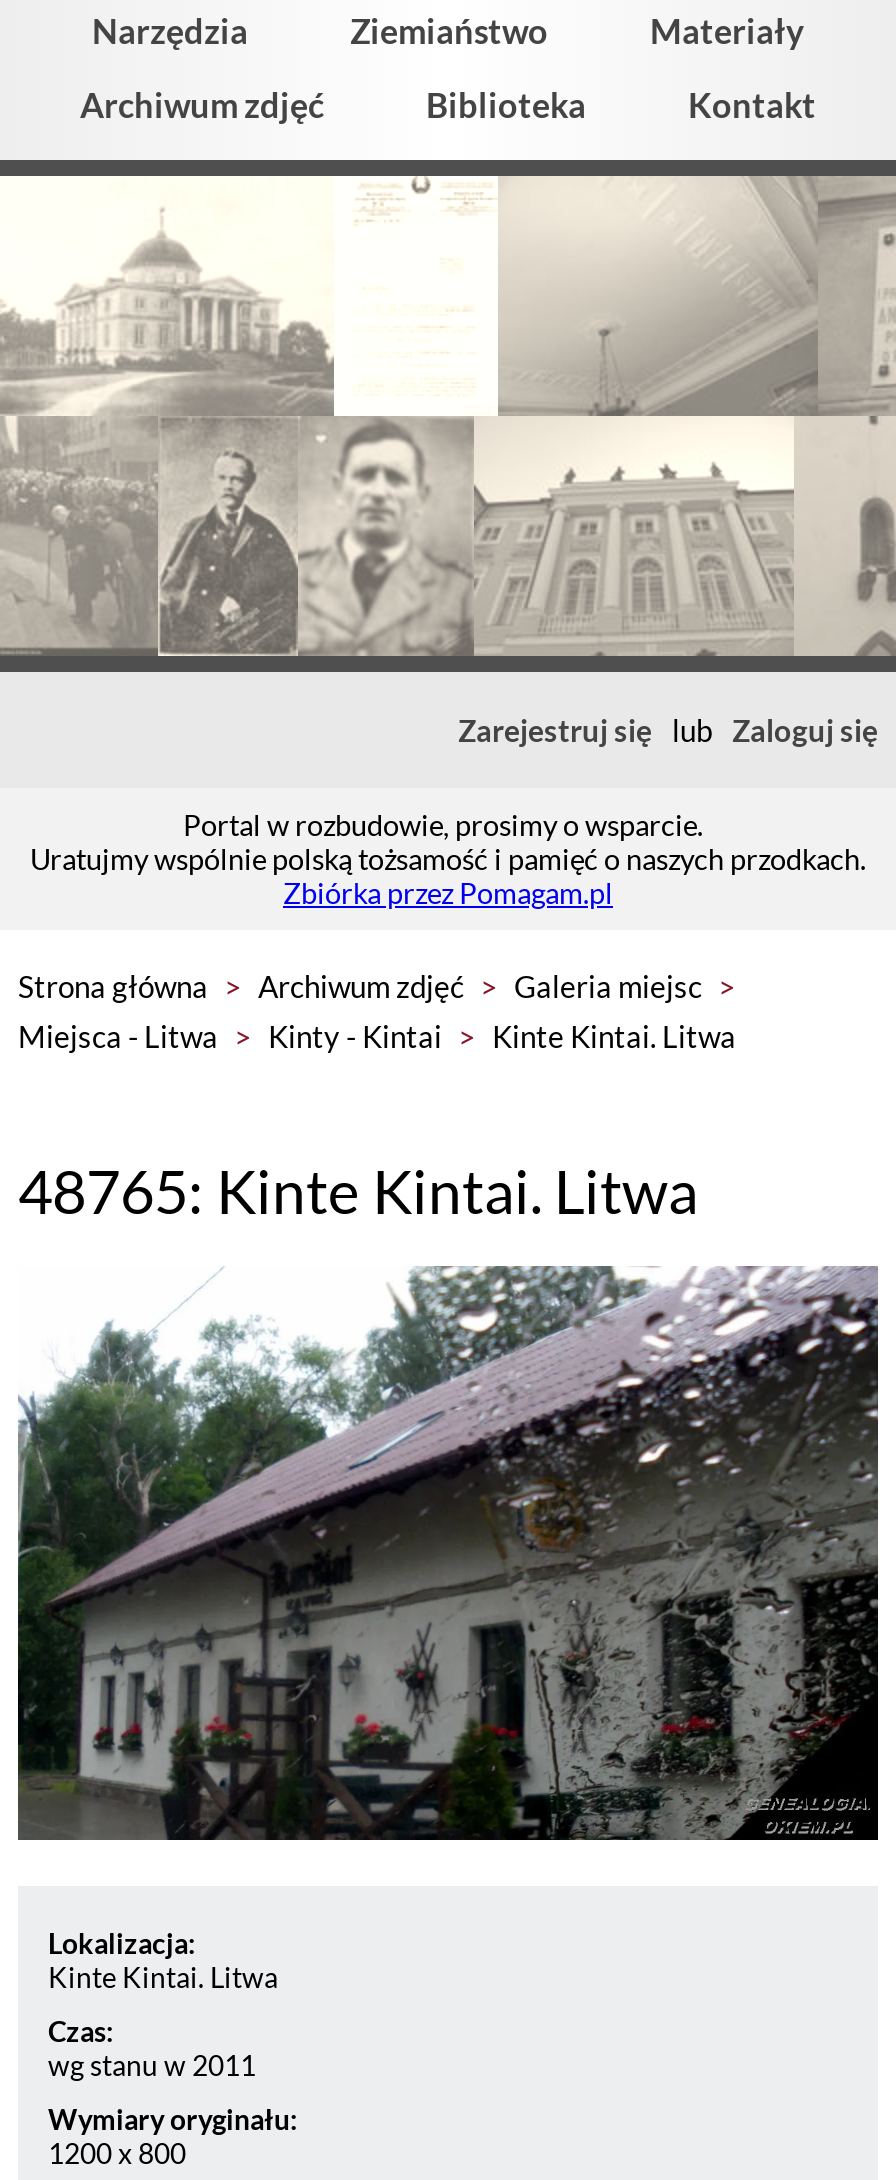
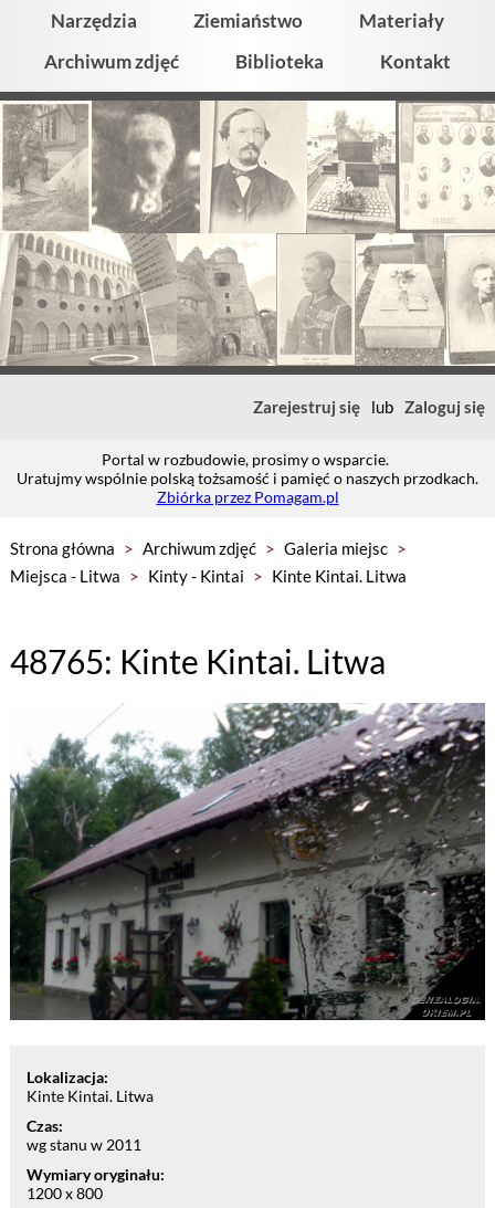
[6,176,890,656] [image] -> [3,101,492,366] [image]

